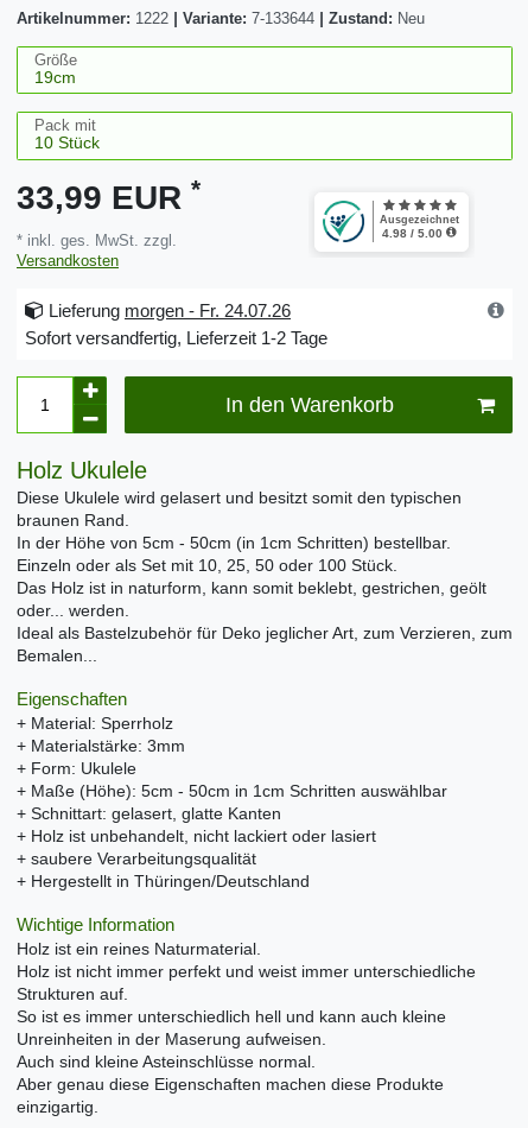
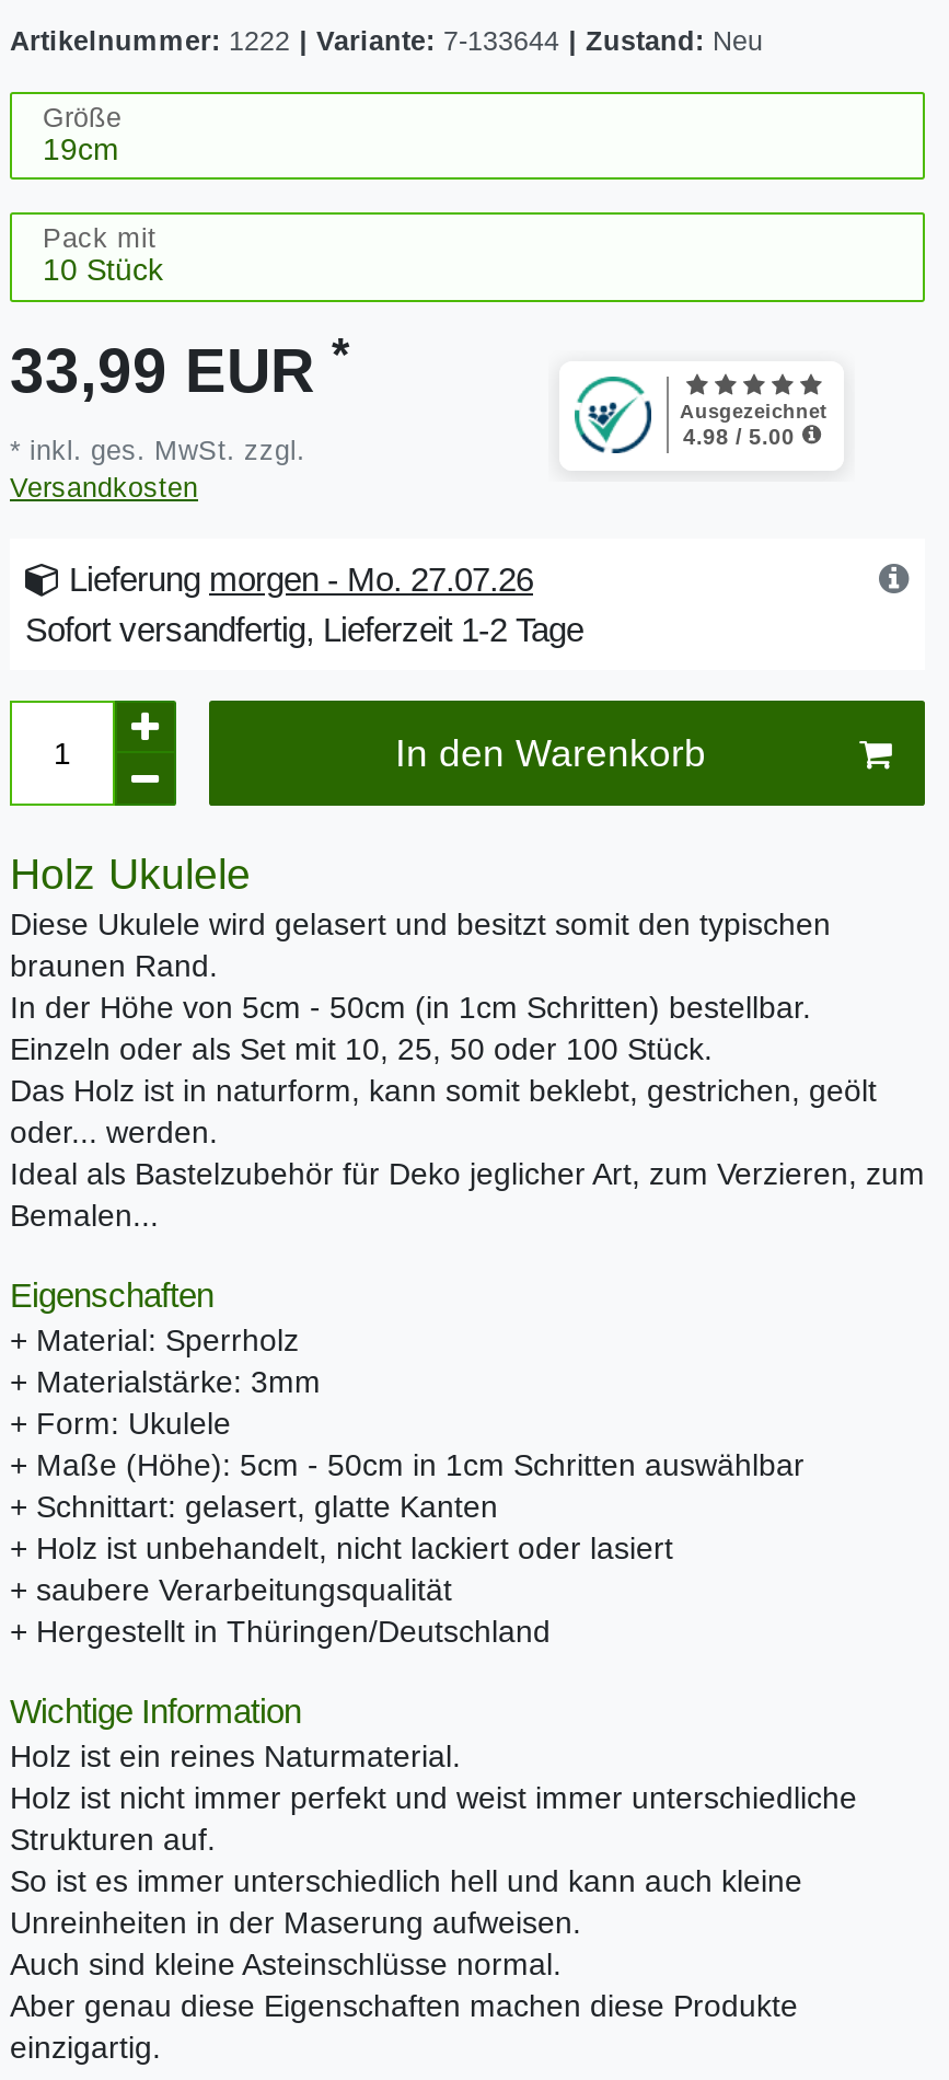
[44,301,291,321] Lieferung morgen - Fr. 24.07.26 -> [60,561,533,598] Lieferung morgen - Mo. 27.07.26

